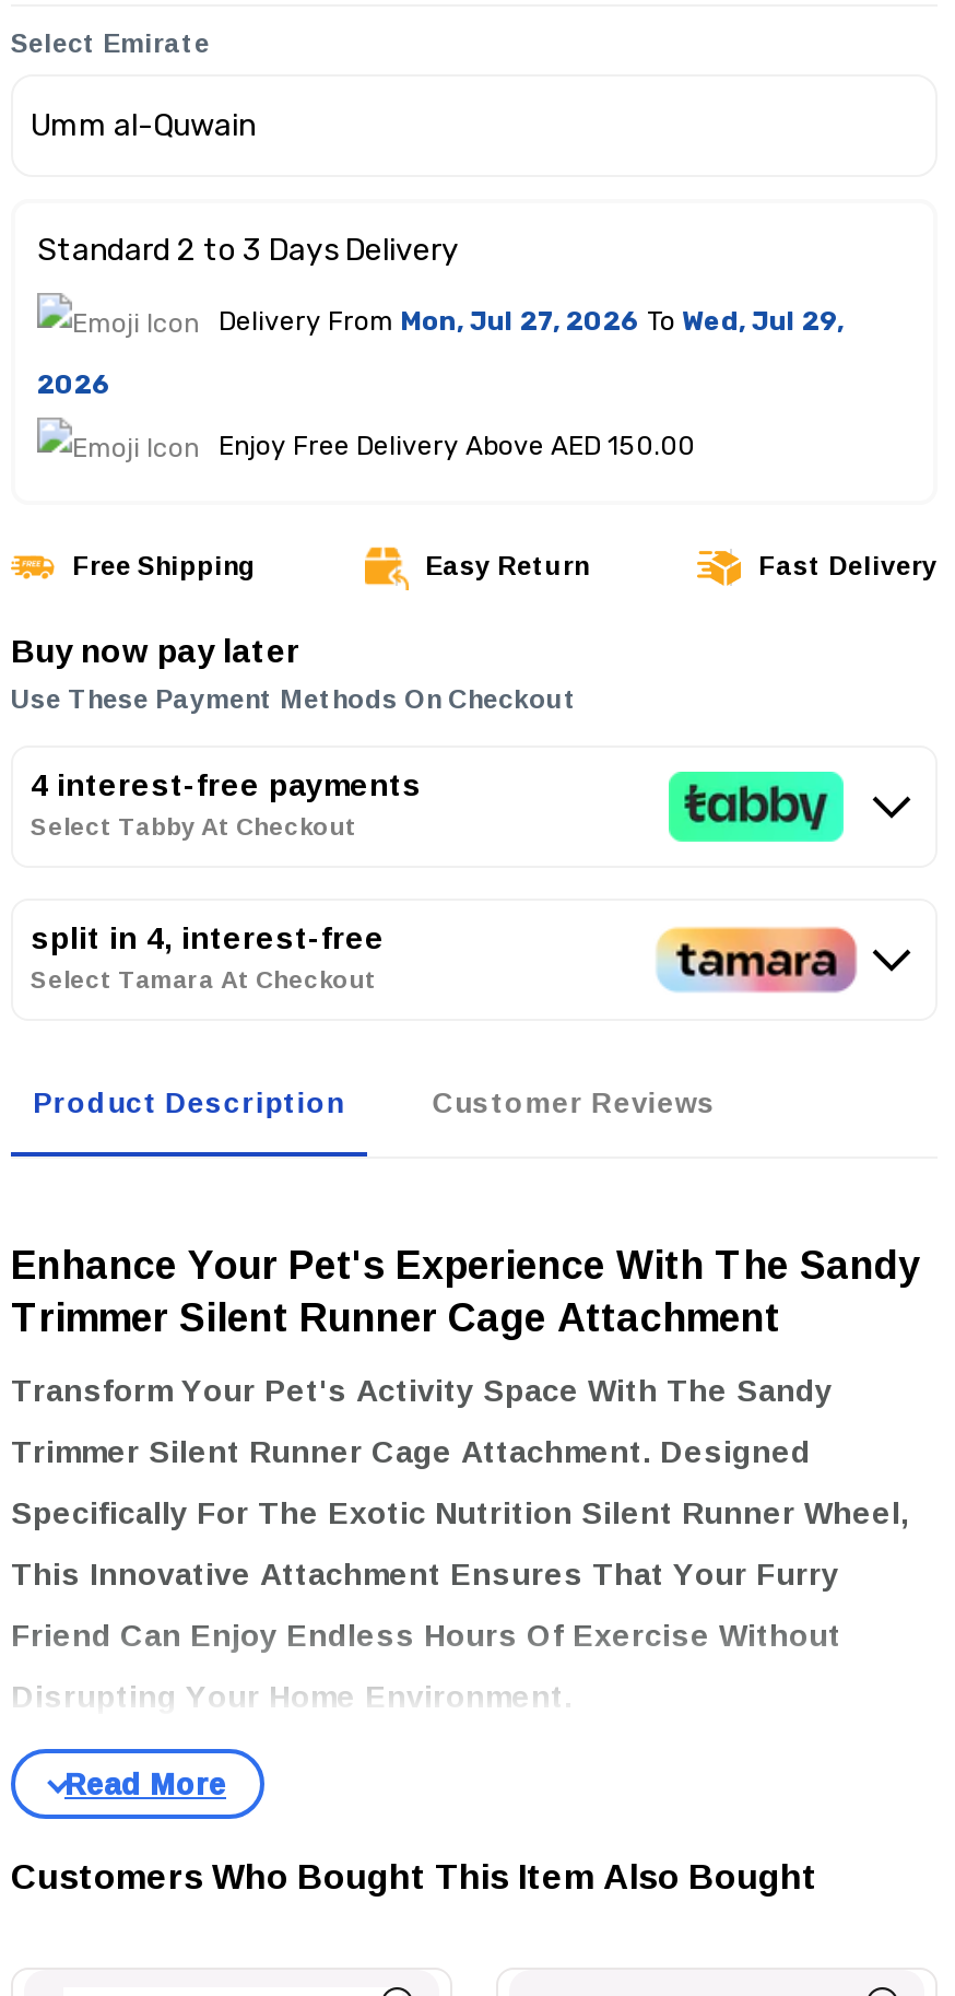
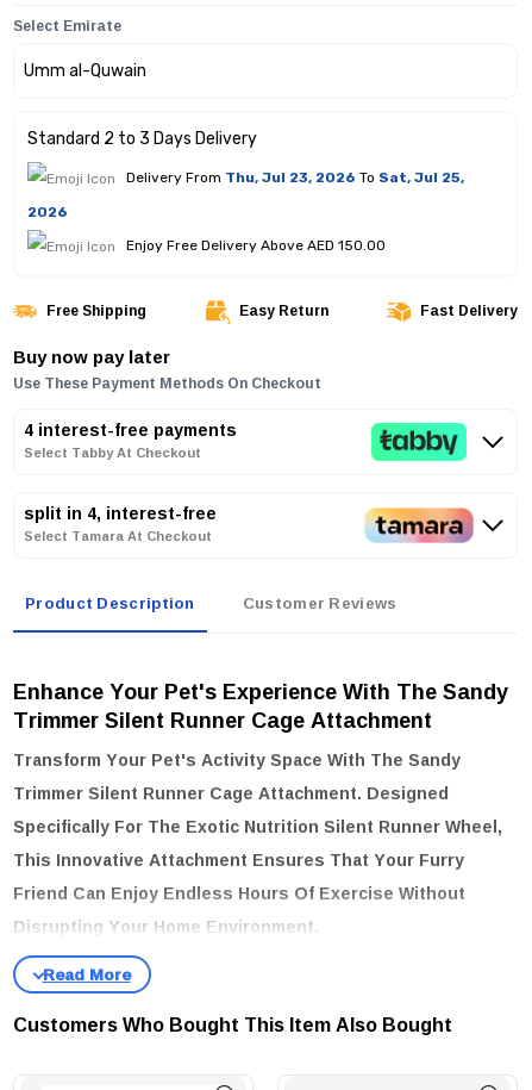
[219,306,844,337] Delivery From Mon, Jul 27, 2026 To Wed, Jul 29, -> [126,169,464,186] Delivery From Thu, Jul 23, 2026 To Sat, Jul 25,

